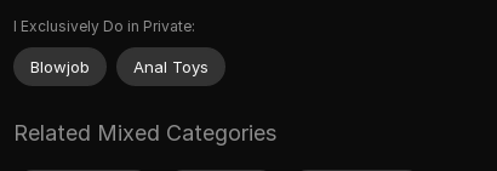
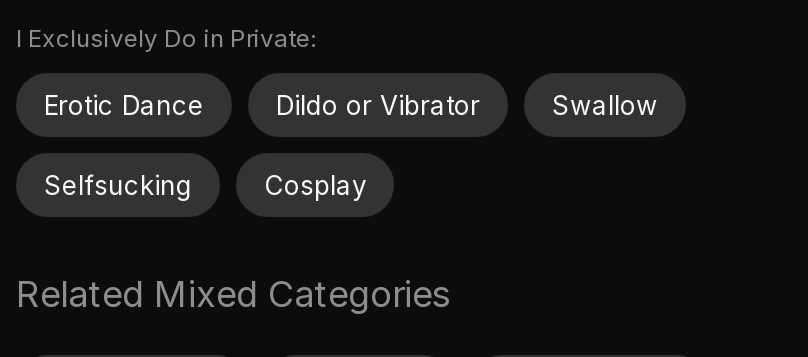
[30,56,208,76] Blowjob | Anal Toys -> [44,88,658,200] Erotic Dance | Dildo or Vibrator | Swallow | Selfsucking | Cosplay

